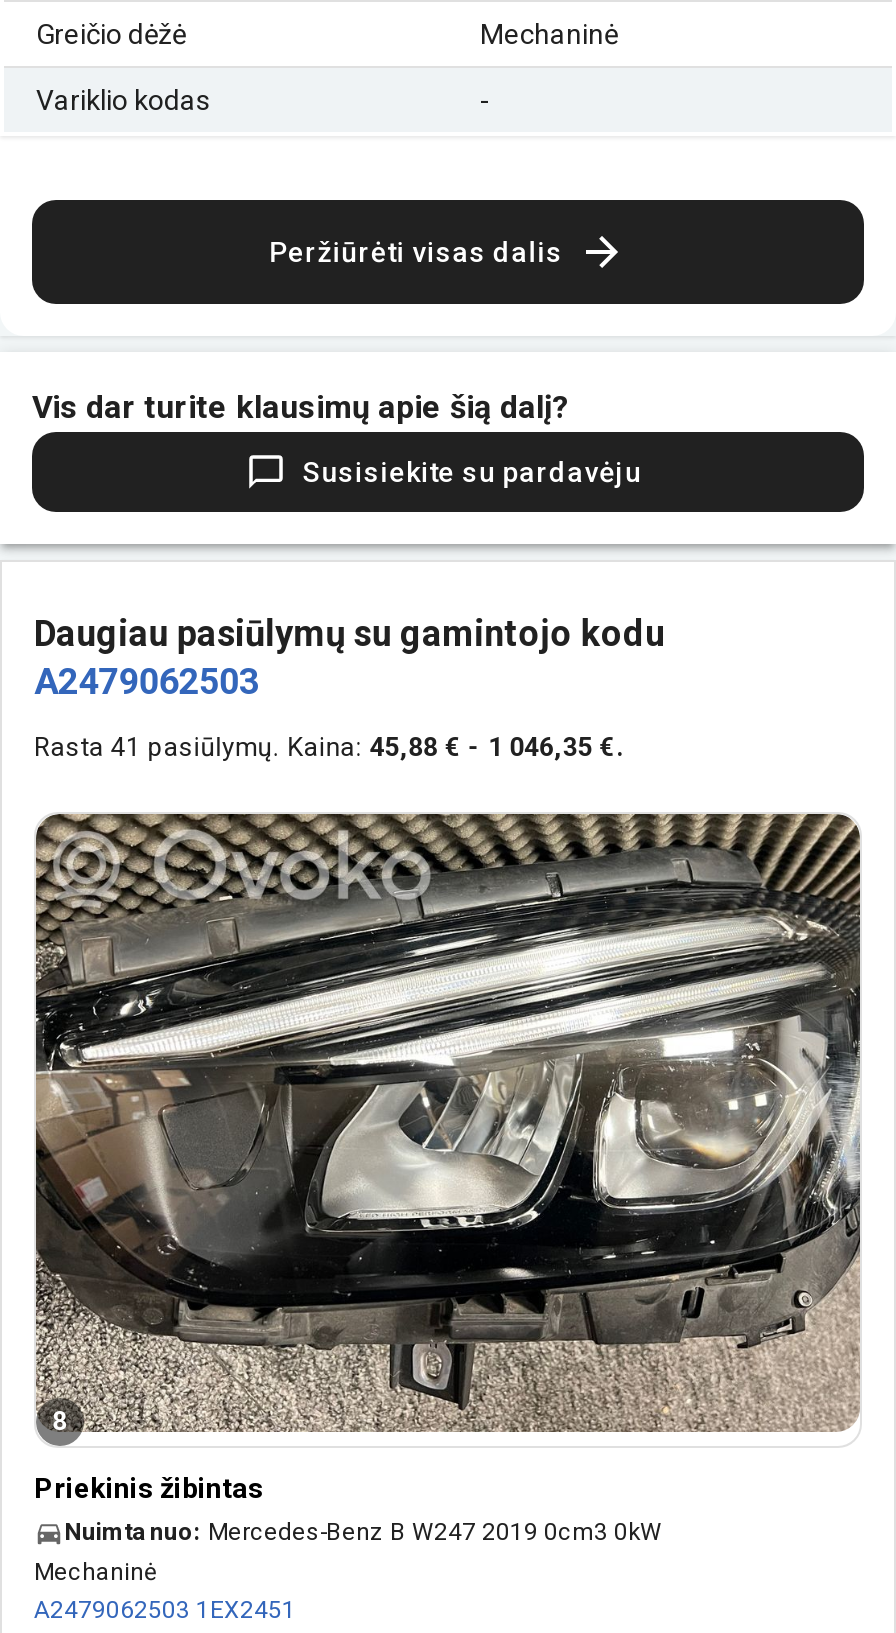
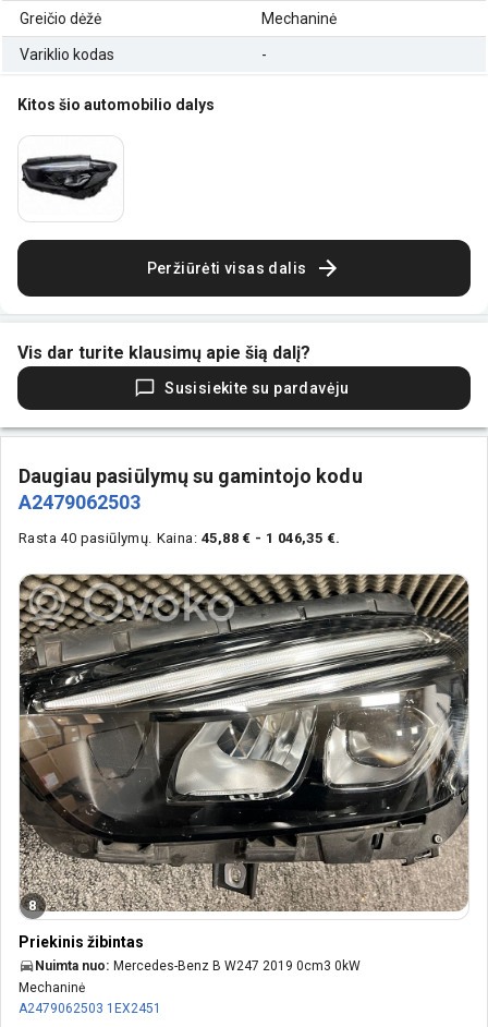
none -> [17,96,215,114] Kitos šio automobilio dalys
none -> [21,155,118,201] [image]
[34,732,625,762] Rasta 41 pasiūlymų. Kaina: 45,88 € - 1 046,35 €. -> [19,530,340,546] Rasta 40 pasiūlymų. Kaina: 45,88 € - 1 046,35 €.

